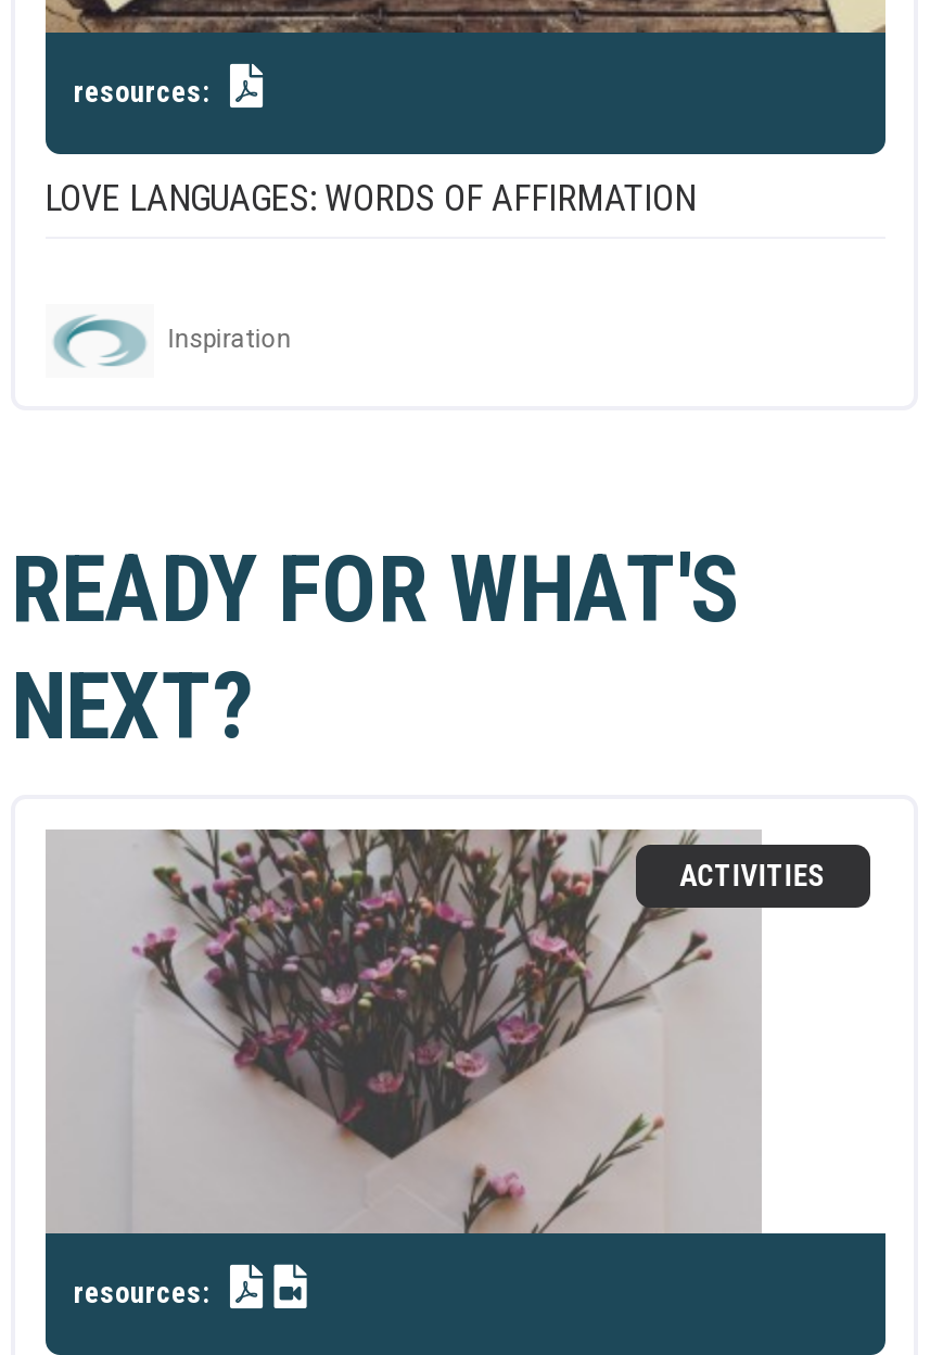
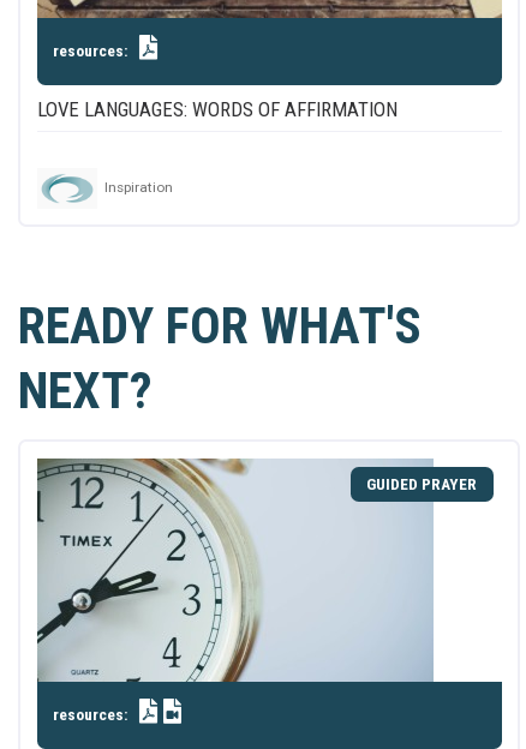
[48,827,825,1236] [image] | ACTIVITIES -> [37,459,477,683] [image] | GUIDED PRAYER

